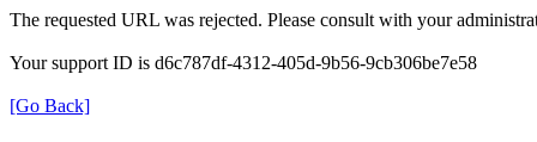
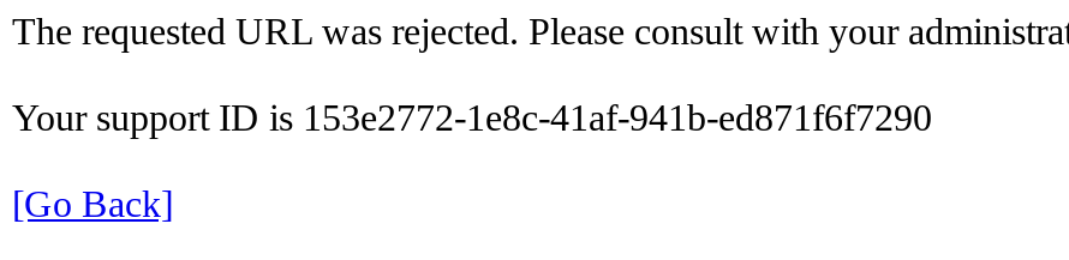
[10,53,477,73] Your support ID is d6c787df-4312-405d-9b56-9cb306be7e58 -> [12,97,932,138] Your support ID is 153e2772-1e8c-41af-941b-ed871f6f7290

